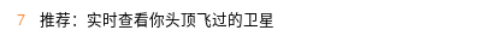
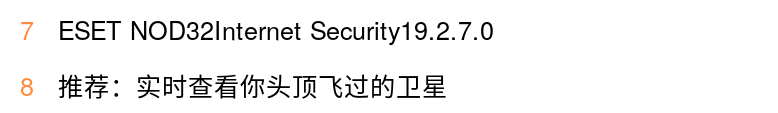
none -> [20,11,494,103] ESET NOD32Internet Security19.2.7.0 | 8

